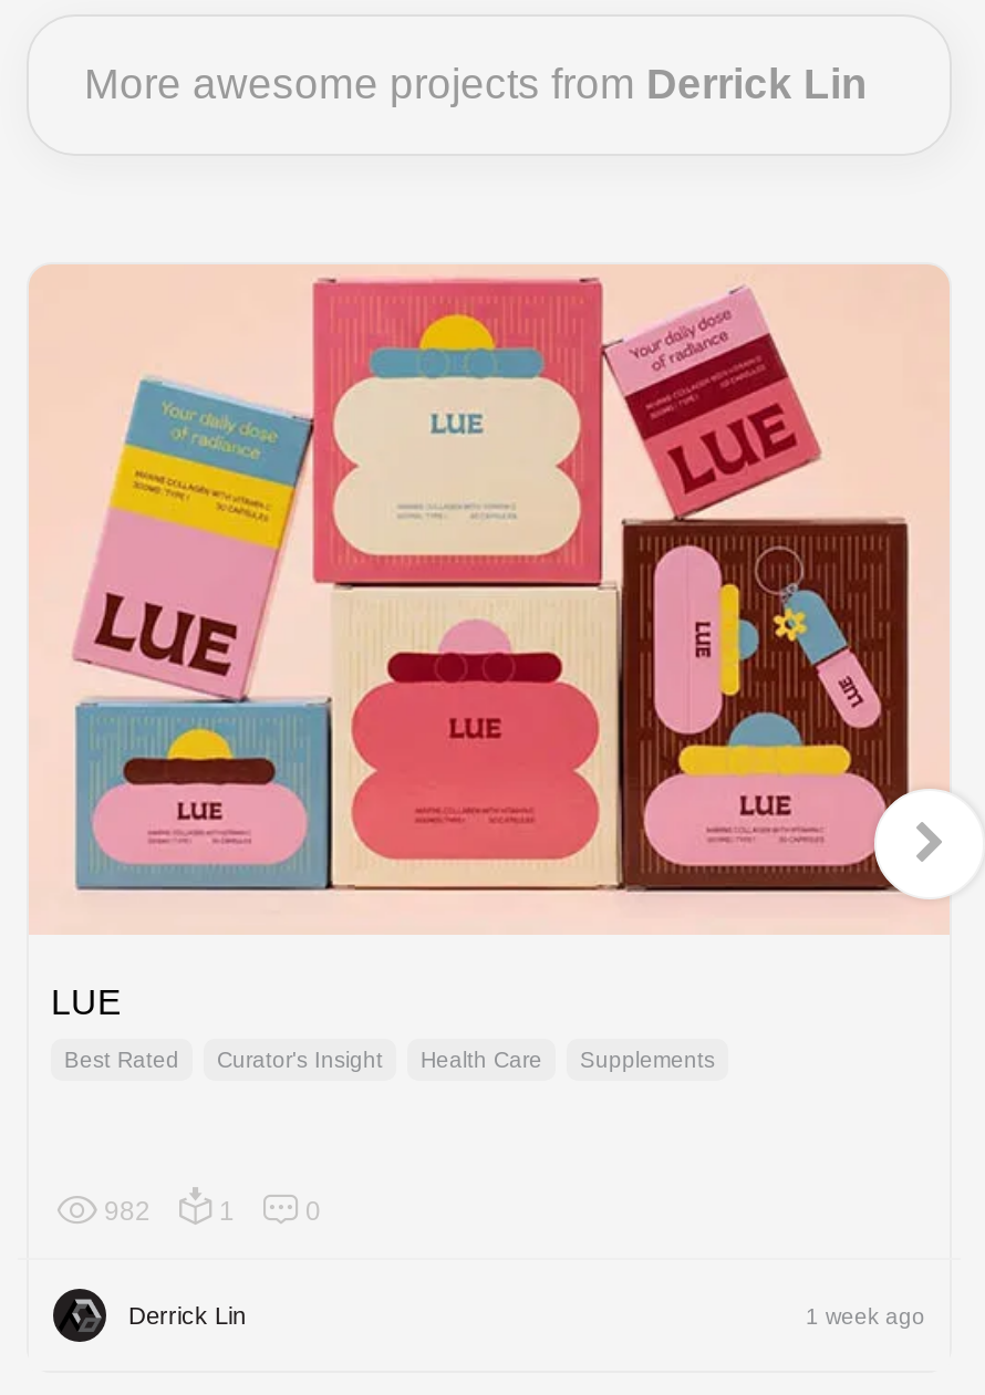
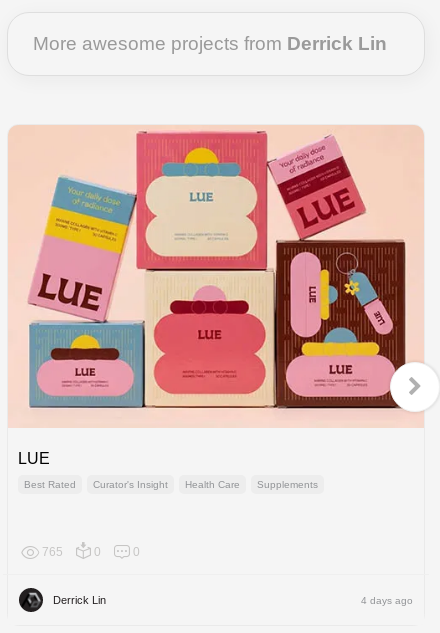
[104,1195,151,1226] 982 -> [42,545,63,559] 765
[219,1195,235,1226] 1 -> [94,545,101,559] 0
[806,1305,925,1329] 1 week ago -> [361,595,413,606] 4 days ago

